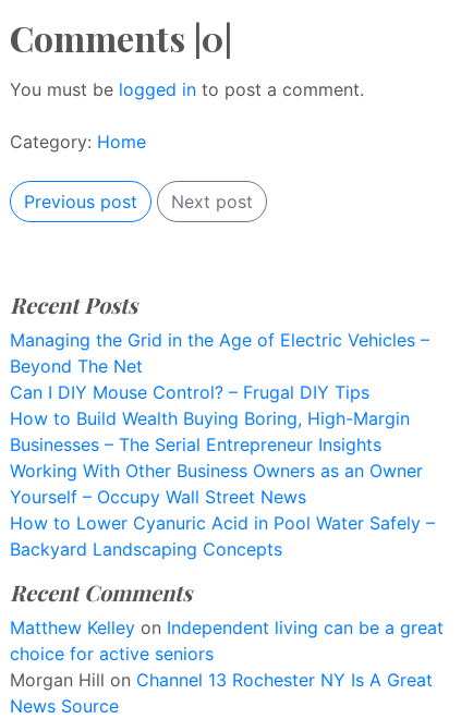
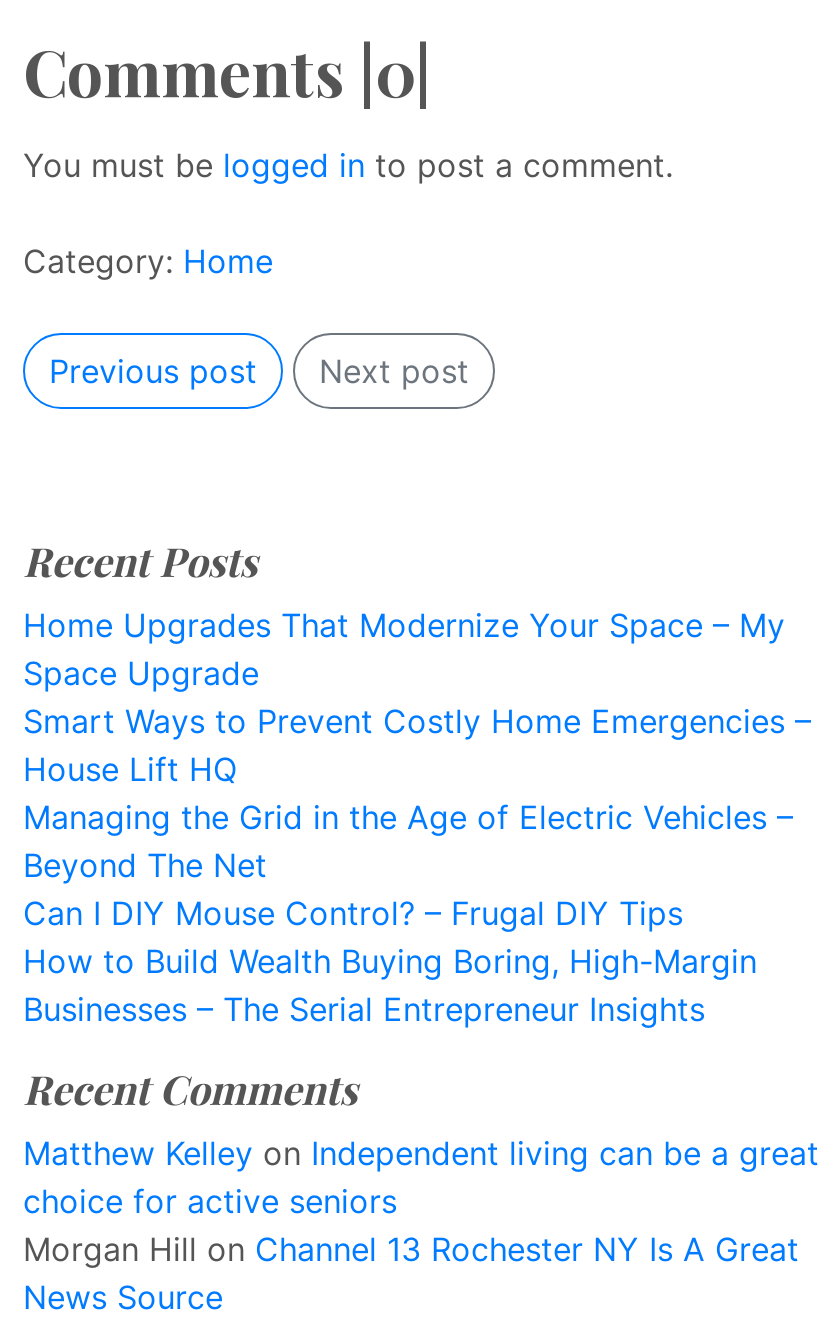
none -> [23,605,811,789] Home Upgrades That Modernize Your Space – My | Space Upgrade | Smart Ways to Prevent Costly Home Emergencies – | House Lift HQ
moved [10,329,429,455] -> [23,797,793,1029]: Managing the Grid in the Age of Electric Vehicles – | Beyond The Net | Can I DIY Mouse Control? – Frugal DIY Tips | How to Build Wealth Buying Boring, High-Margin | Businesses – The Serial Entrepreneur Insights
[10,460,435,560] Working With Other Business Owners as an Owner | Yourself – Occupy Wall Street News | How to Lower Cyanuric Acid in Pool Water Safely – | Backyard Landscaping Concepts -> none

